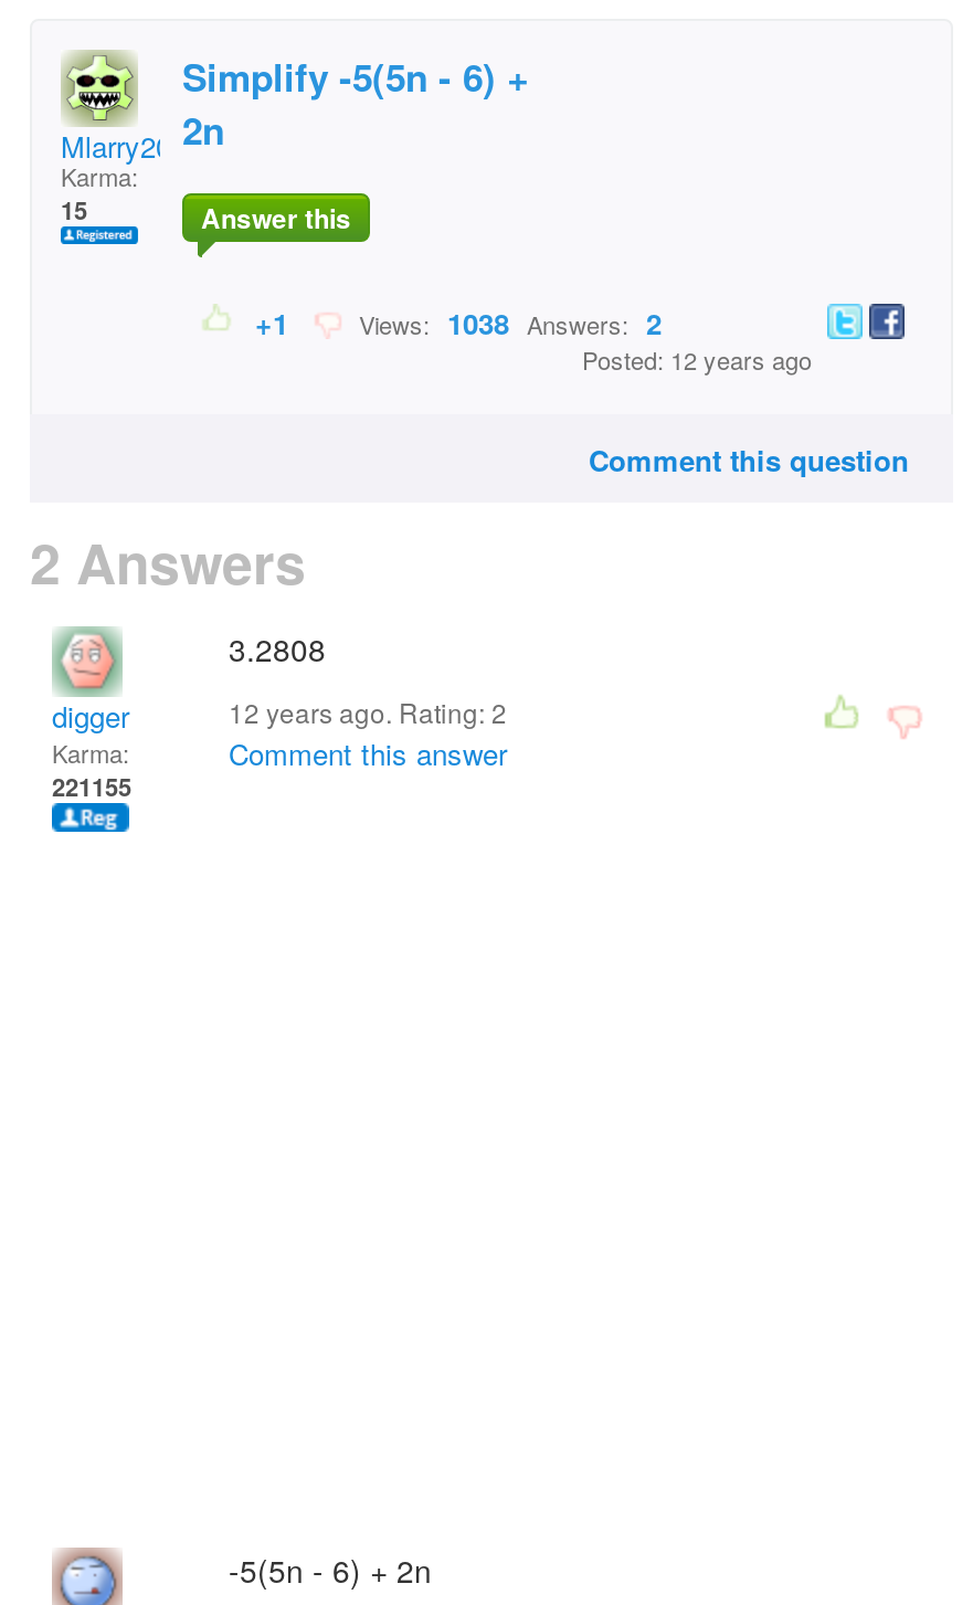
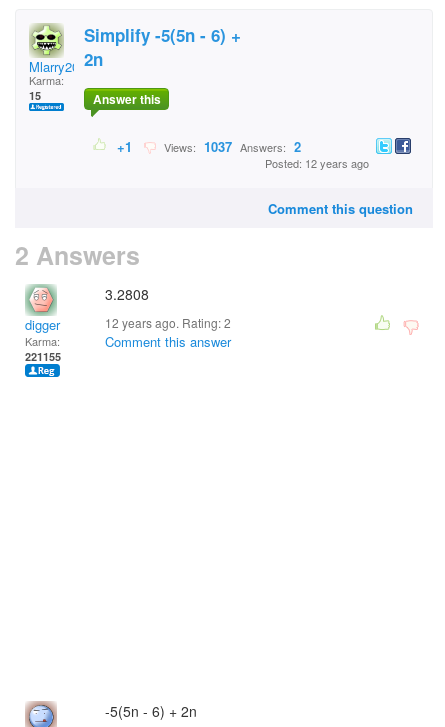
[346,302,662,344] Views: 1038 Answers: 2 -> [158,137,301,156] Views: 1037 Answers: 2

